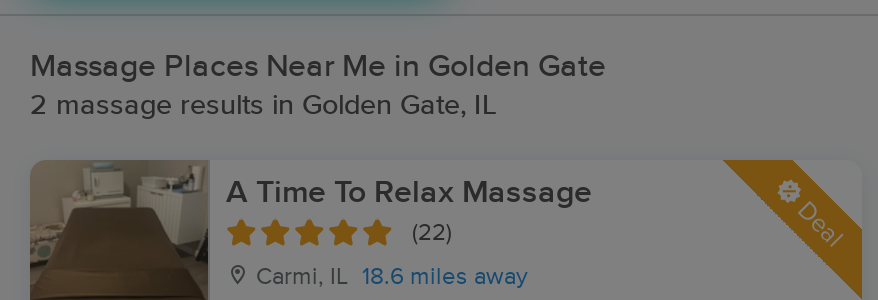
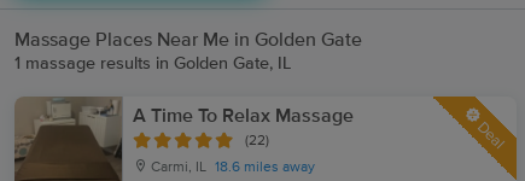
[30,92,496,120] 2 massage results in Golden Gate, IL -> [14,56,291,72] 1 massage results in Golden Gate, IL

